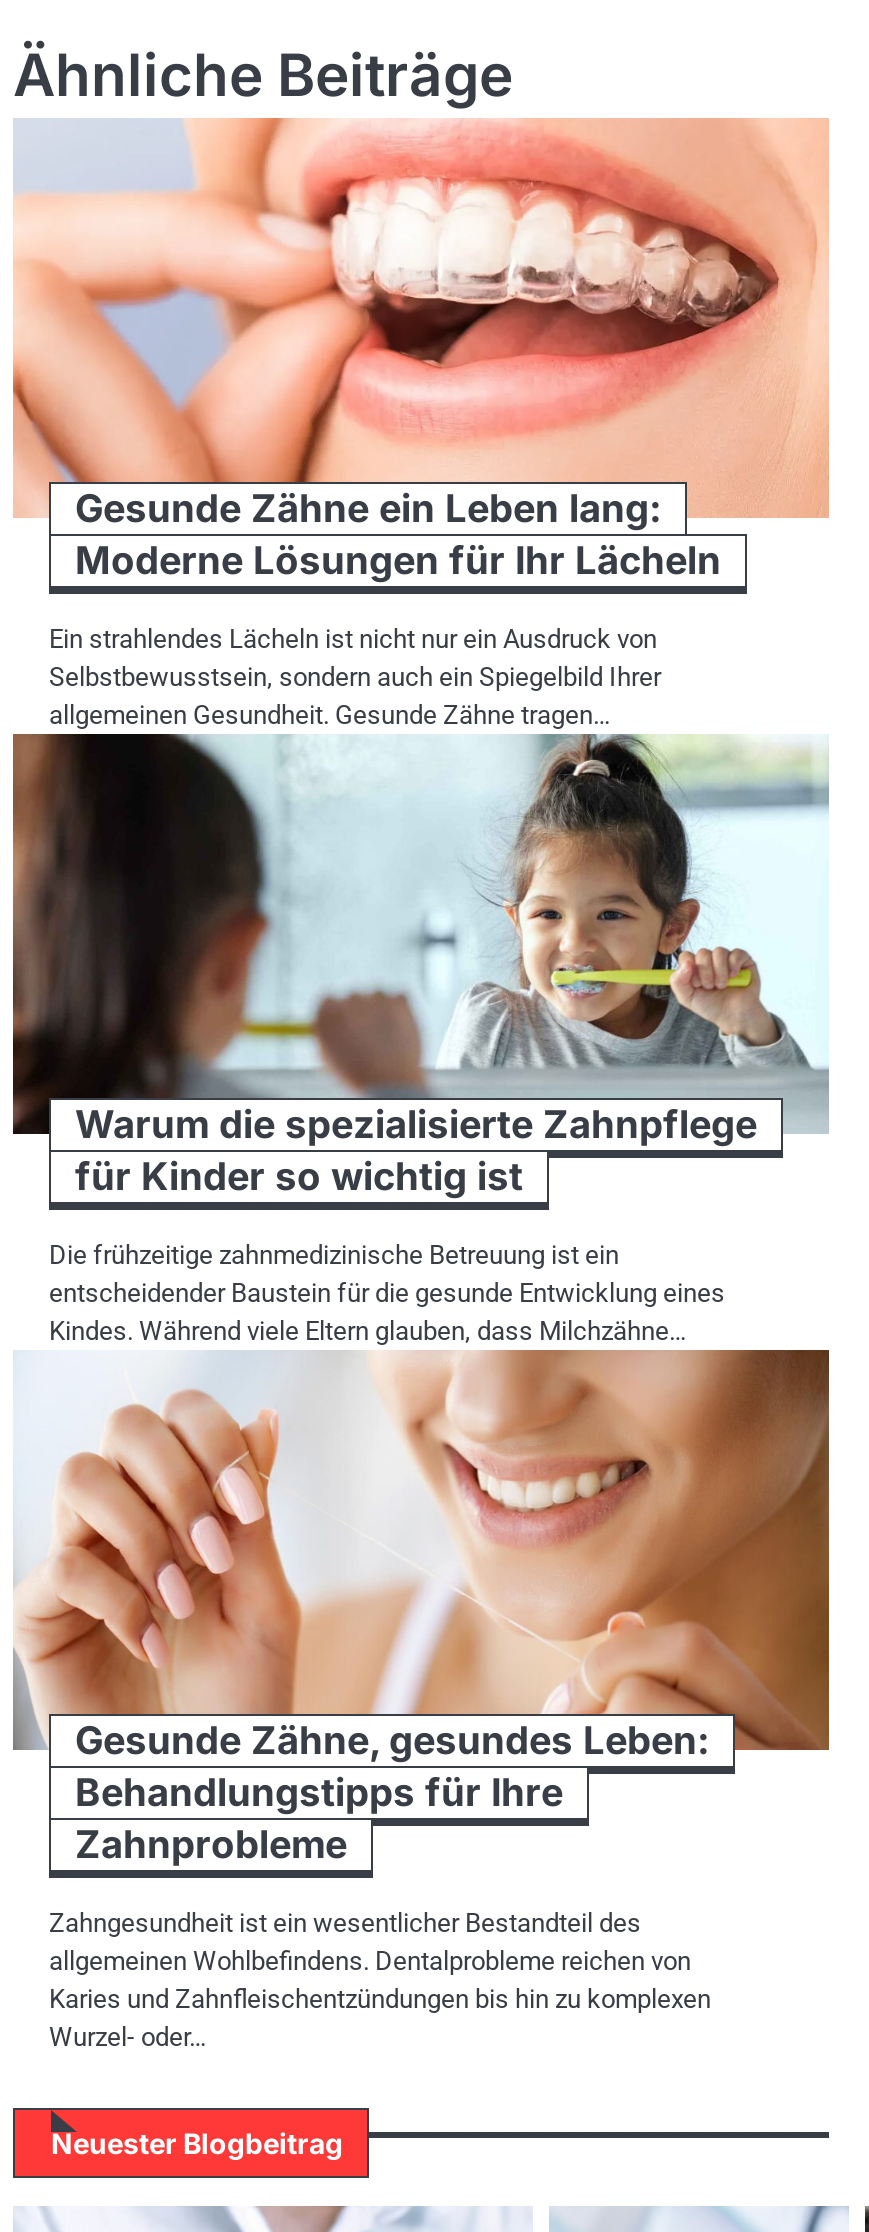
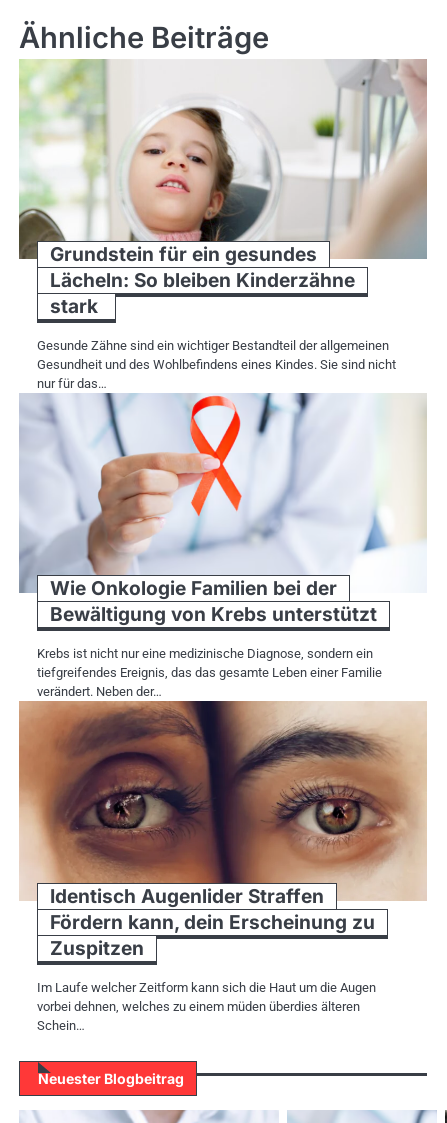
[13,118,829,585] [image] | Gesunde Zähne ein Leben lang: | Moderne Lösungen für Ihr Lächeln -> [18,59,428,318] [image] | Grundstein für ein gesundes | Lächeln: So bleiben Kinderzähne | stark
[49,625,661,731] Ein strahlendes Lächeln ist nicht nur ein Ausdruck von | Selbstbewusstsein, sondern auch ein Spiegelbild Ihrer | allgemeinen Gesundheit. Gesunde Zähne tragen… -> [37,338,396,391] Gesunde Zähne sind ein wichtiger Bestandteil der allgemeinen | Gesundheit und des Wohlbefindens eines Kindes. Sie sind nicht | nur für das…
[11,732,829,1201] [image] | Warum die spezialisierte Zahnpflege | für Kinder so wichtig ist -> [18,374,427,626] [image] | Wie Onkologie Familien bei der | Bewältigung von Krebs unterstützt
[49,1241,725,1347] Die frühzeitige zahnmedizinische Betreuung ist ein | entscheidender Baustein für die gesunde Entwicklung eines | Kindes. Während viele Eltern glauben, dass Milchzähne… -> [37,646,382,699] Krebs ist nicht nur eine medizinische Diagnose, sondern ein | tiefgreifendes Ereignis, das das gesamte Leben einer Familie | verändert. Neben der…
[13,1348,831,1869] [image] | Gesunde Zähne, gesundes Leben: | Behandlungstipps für Ihre | Zahnprobleme -> [18,682,427,960] [image] | Identisch Augenlider Straffen | Fördern kann, dein Erscheinung zu | Zuspitzen
[49,1909,711,2053] Zahngesundheit ist ein wesentlicher Bestandteil des | allgemeinen Wohlbefindens. Dentalprobleme reichen von | Karies und Zahnfleischentzündungen bis hin zu komplexen | Wurzel- oder… -> [37,980,376,1033] Im Laufe welcher Zeitform kann sich die Haut um die Augen | vorbei dehnen, welches zu einem müden überdies älteren | Schein…

